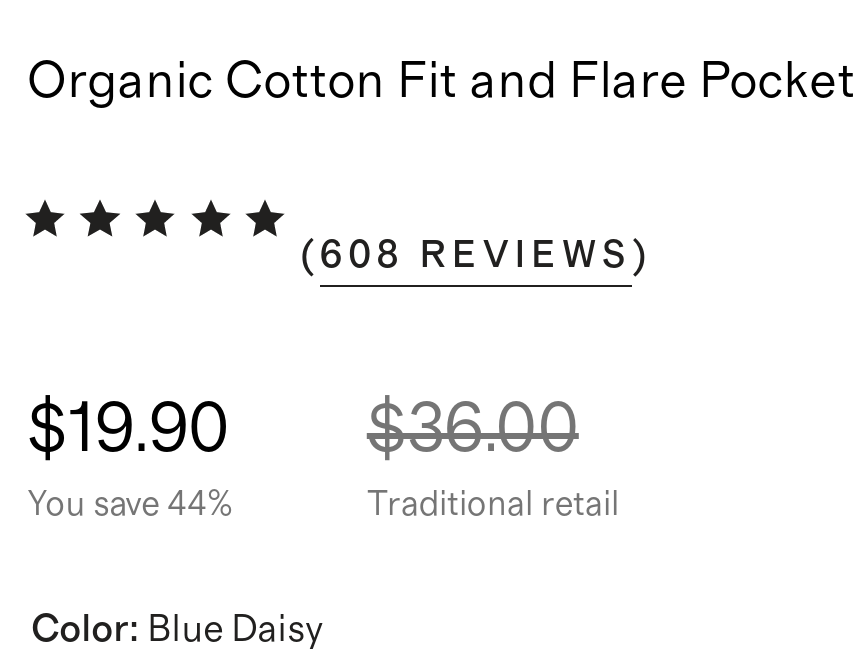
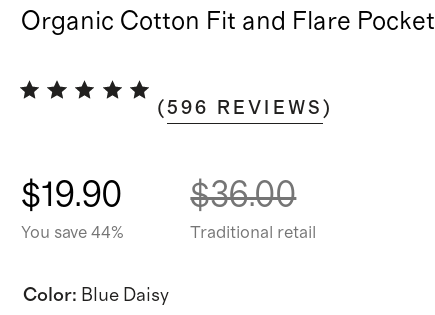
[300,237,653,275] (608 REVIEWS) -> [157,99,333,118] (596 REVIEWS)

